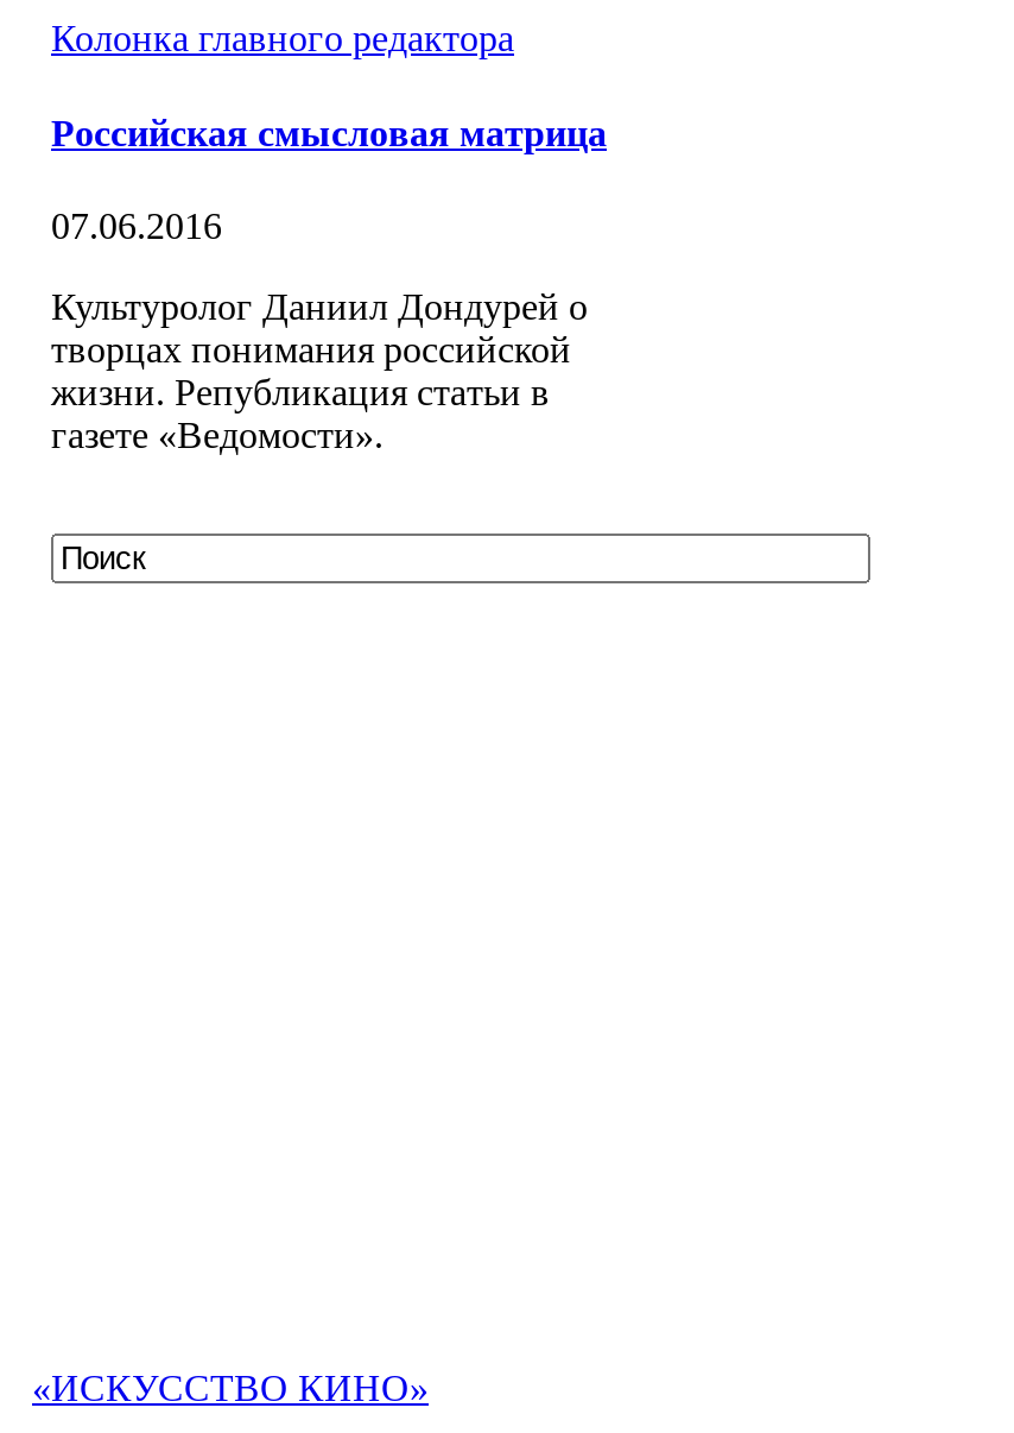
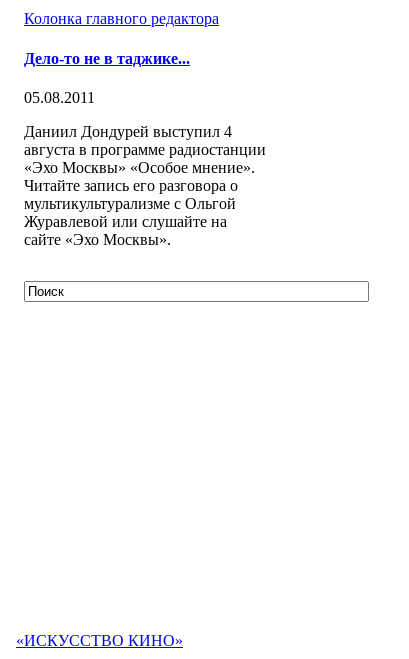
[51,112,607,153] Российская смысловая матрица -> [24,50,190,67] Дело-то не в таджике...
[51,205,222,246] 07.06.2016 -> [24,89,95,106] 05.08.2011
[51,286,588,455] Культуролог Даниил Дондурей о | творцах понимания российской | жизни. Републикация статьи в | газете «Ведомости». -> [24,123,266,248] Даниил Дондурей выступил 4 | августа в программе радиостанции | «Эхо Москвы» «Особое мнение». | Читайте запись его разговора о | мультикультурализме с Ольгой | Журавлевой или слушайте на | сайте «Эхо Москвы».

